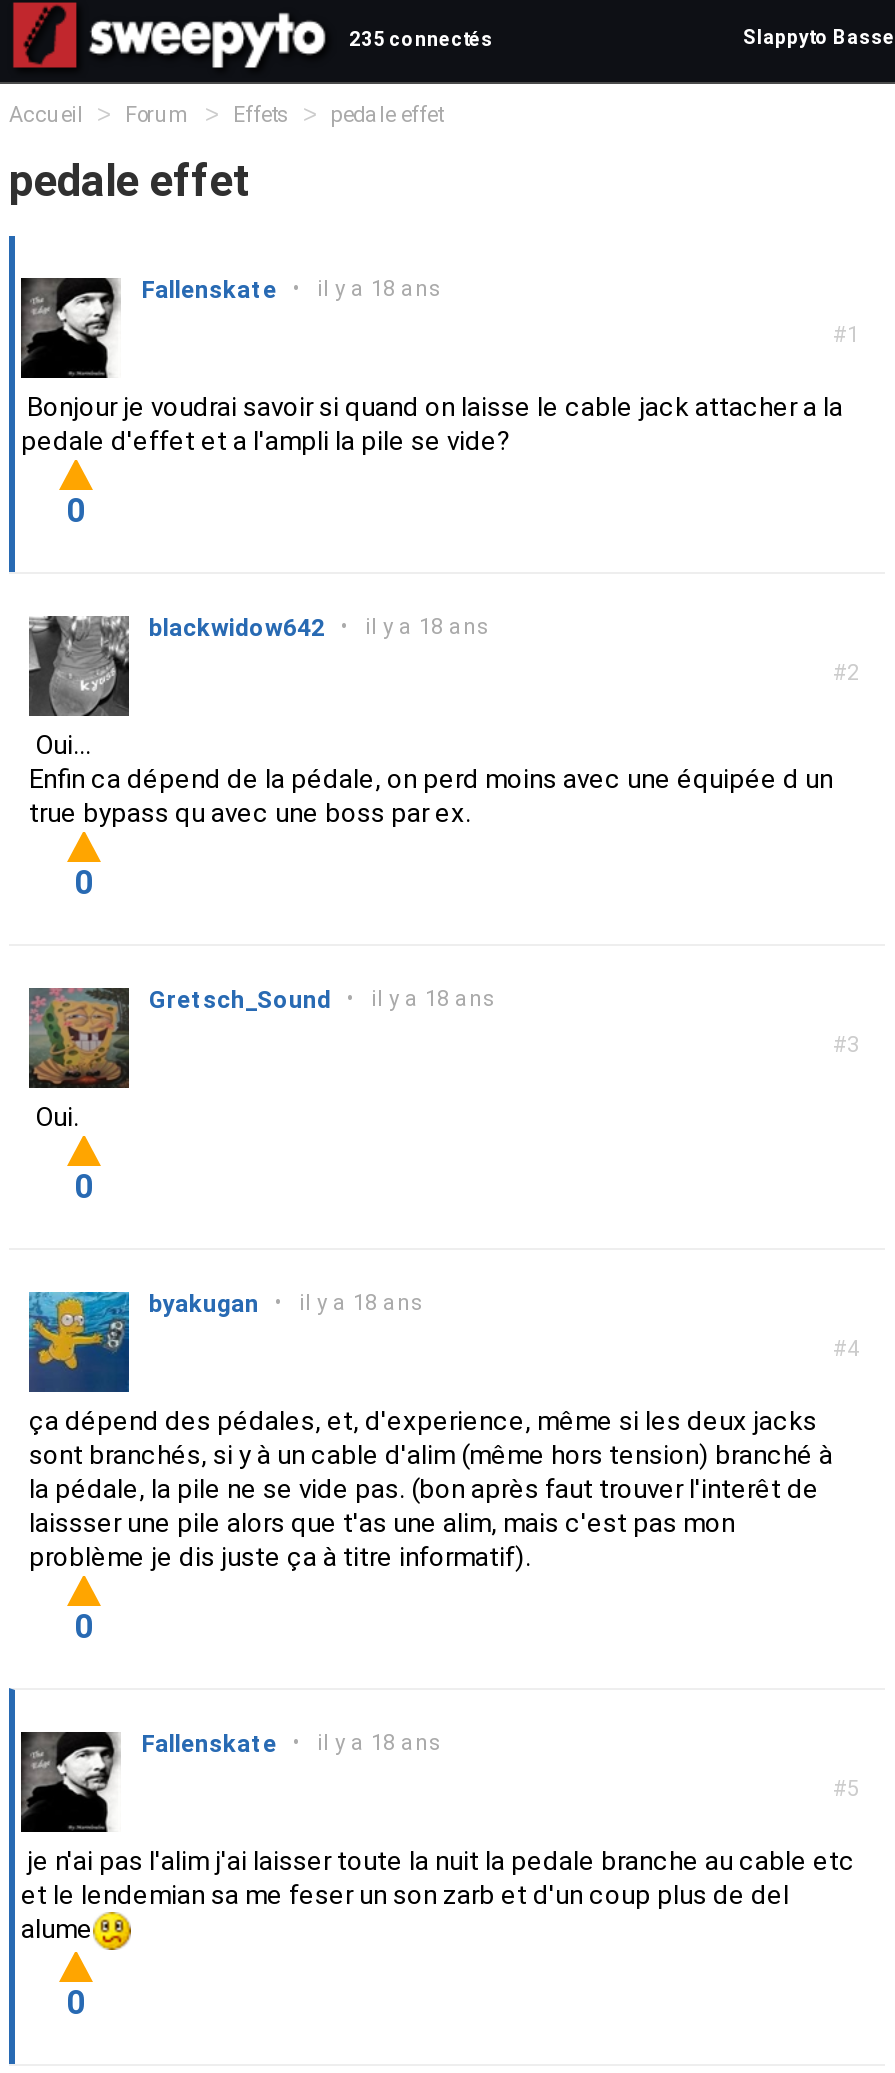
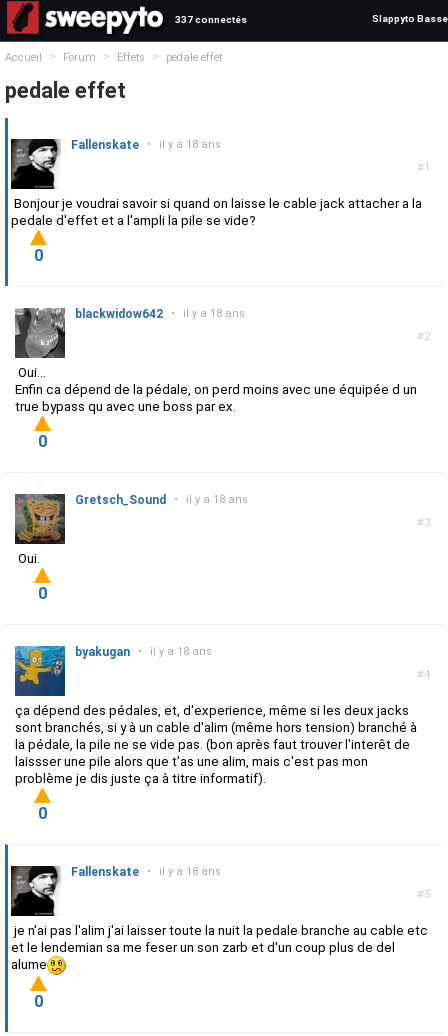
[349,28,493,50] 235 connectés -> [175,14,247,25] 337 connectés

